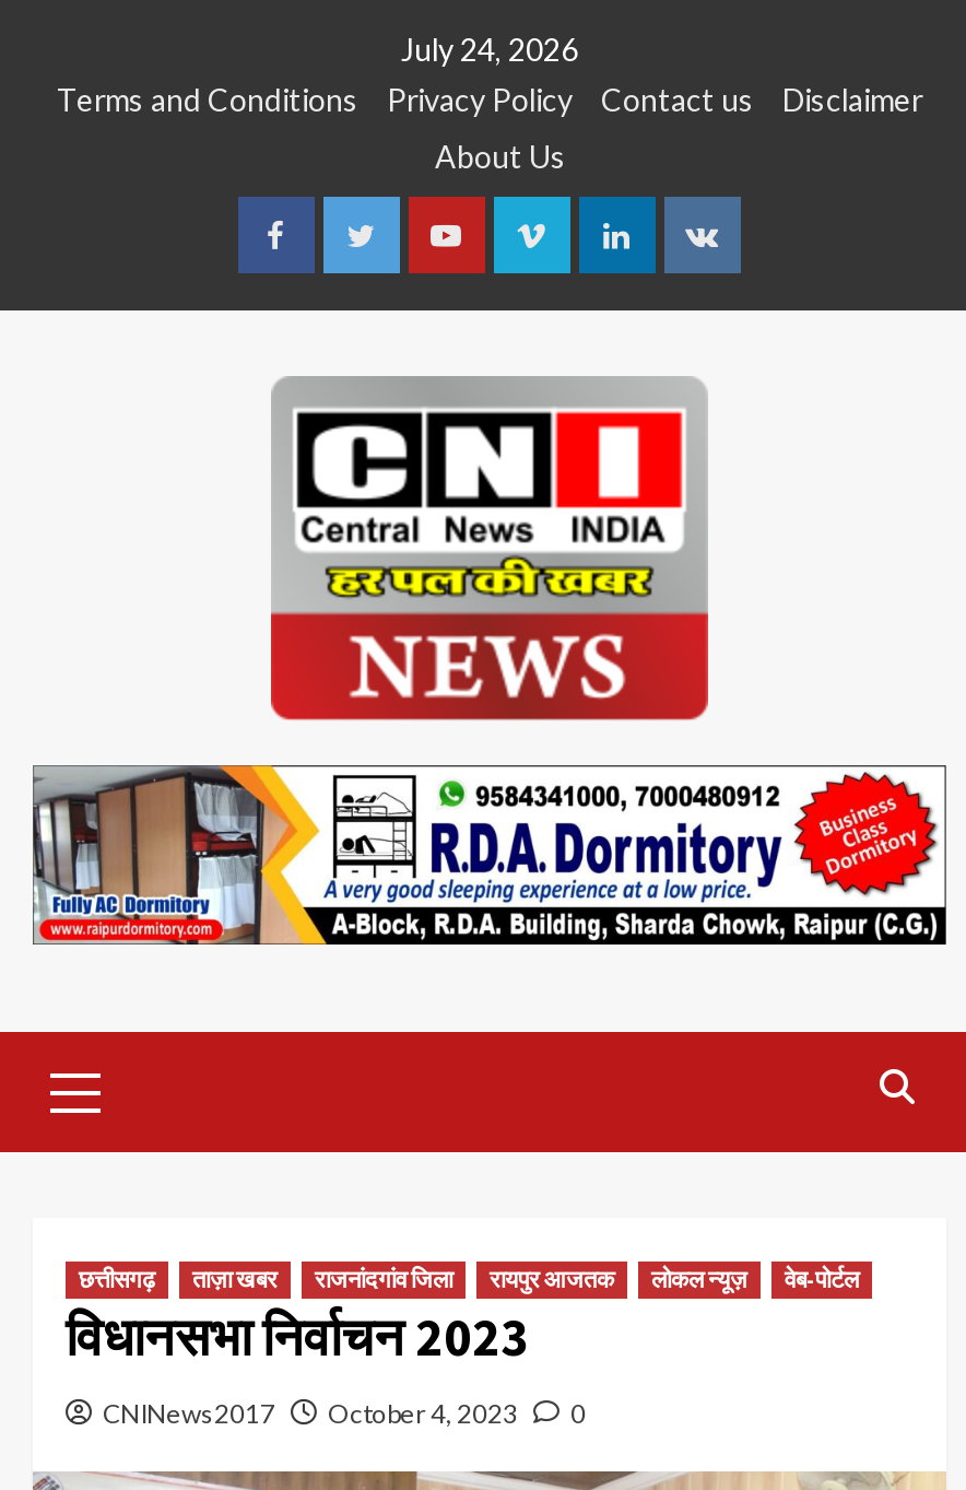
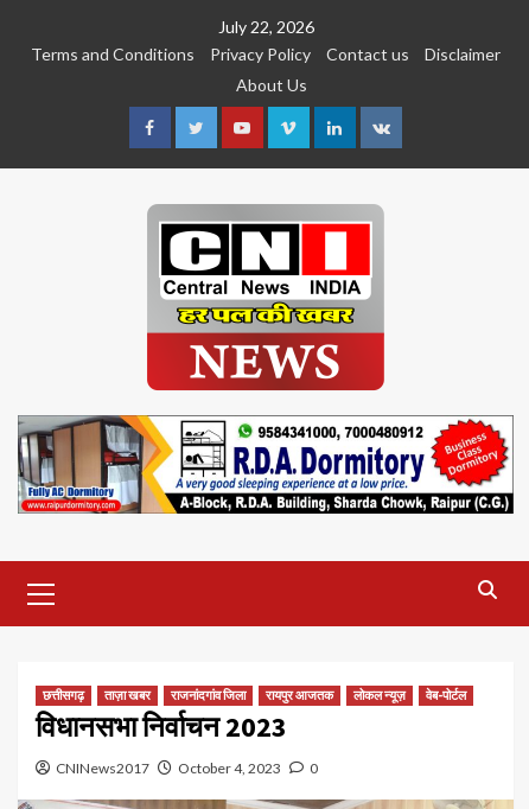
[401,31,578,68] July 24, 2026 -> [218,17,314,37] July 22, 2026

